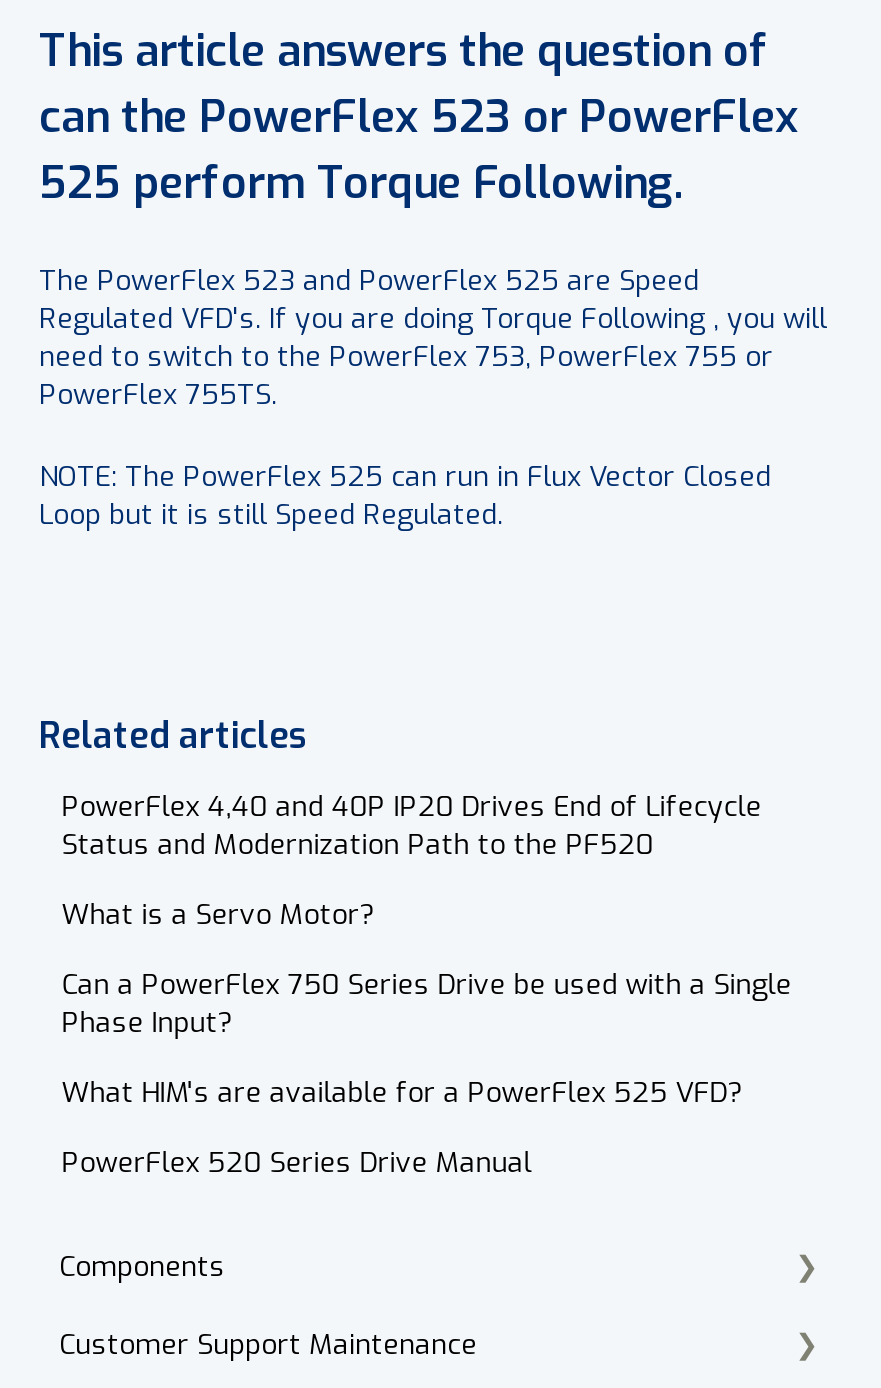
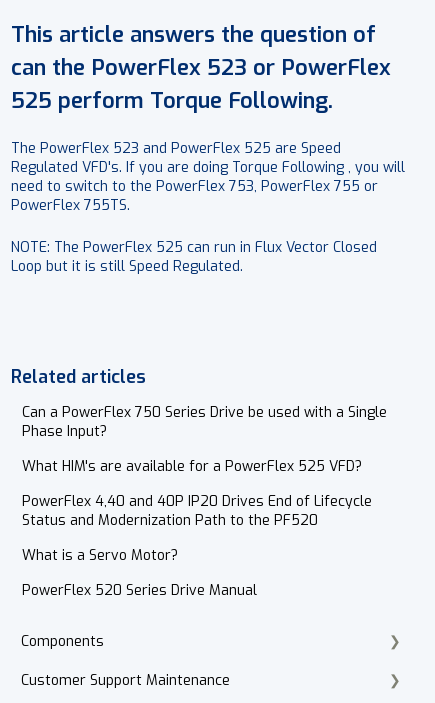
moved [61,789,761,935] -> [22,492,372,565]: PowerFlex 4,40 and 40P IP20 Drives End of Lifecycle | Status and Modernization Path to the PF520 | What is a Servo Motor?
moved [61,967,791,1113] -> [22,403,387,476]: Can a PowerFlex 750 Series Drive be used with a Single | Phase Input? | What HIM's are available for a PowerFlex 525 VFD?

